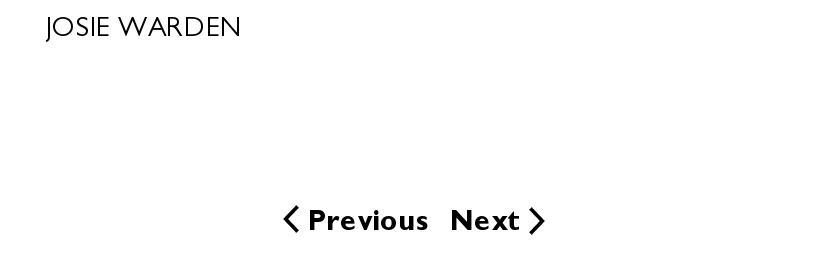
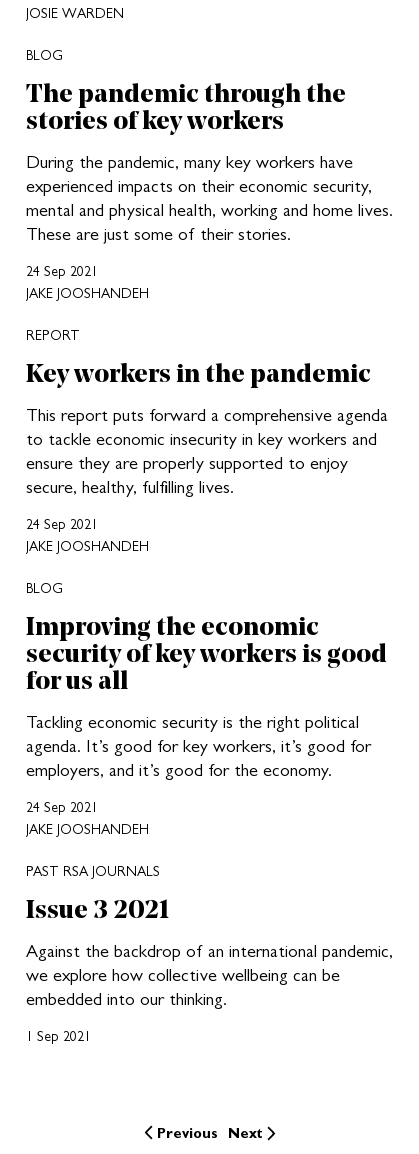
none -> [26,46,393,1043] BLOG | The pandemic through the | stories of key workers | During the pandemic, many key workers have | experienced impacts on their economic security, | mental and physical health, working and home lives. | These are just some of their stories. | 24 Sep 2021 | JAKE JOOSHANDEH | REPORT | Key workers in the pandemic | This report puts forward a comprehensive agenda | to tackle economic insecurity in key workers and | ensure they are properly supported to enjoy | secure, healthy, fulfilling lives. | 24 Sep 2021 | JAKE JOOSHANDEH | BLOG | Improving the economic | security of key workers is good | for us all | Tackling economic security is the right political | agenda. It’s good for key workers, it’s good for | employers, and it’s good for the economy. | 24 Sep 2021 | JAKE JOOSHANDEH | PAST RSA JOURNALS | Issue 3 2021 | Against the backdrop of an international pandemic, | we explore how collective wellbeing can be | embedded into our thinking. | 1 Sep 2021

